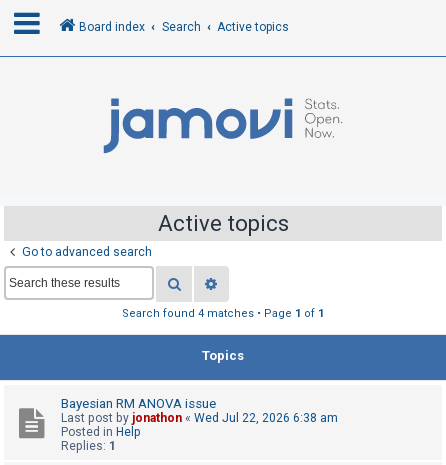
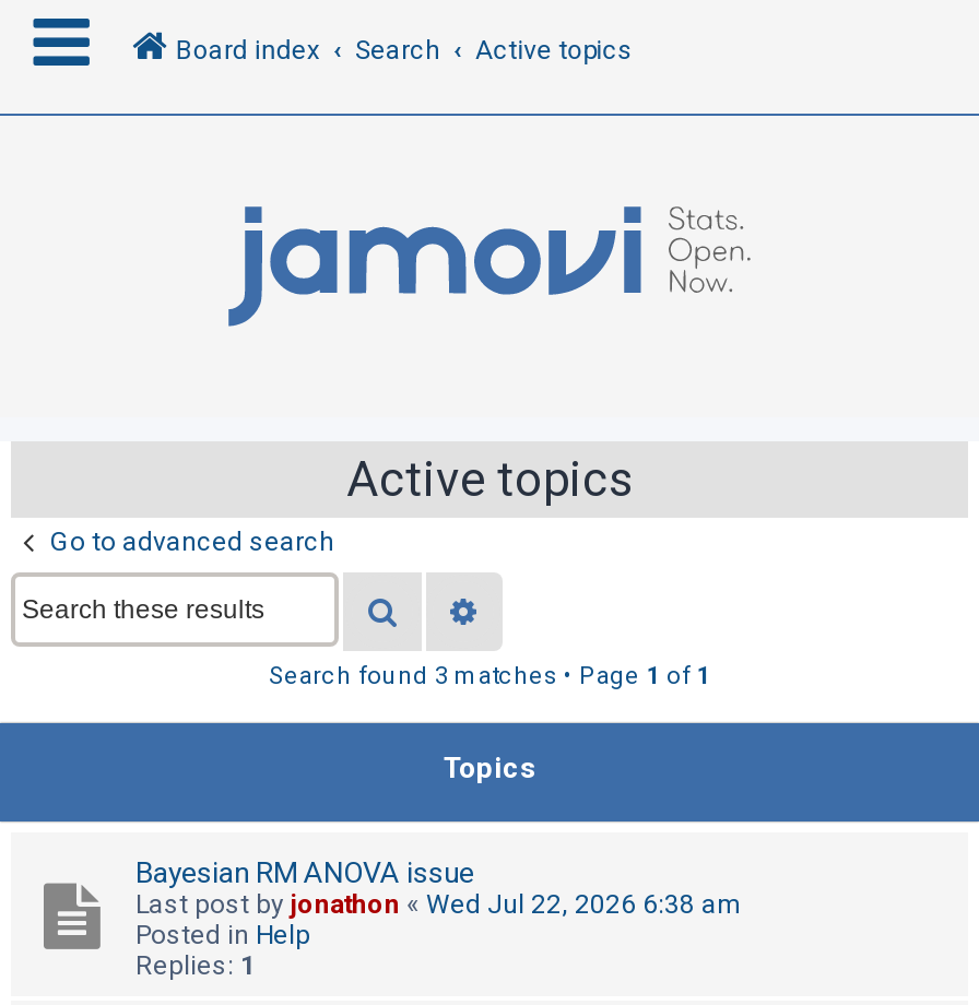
[122,307,324,320] Search found 4 matches • Page 1 of 1 -> [269,663,710,691] Search found 3 matches • Page 1 of 1

